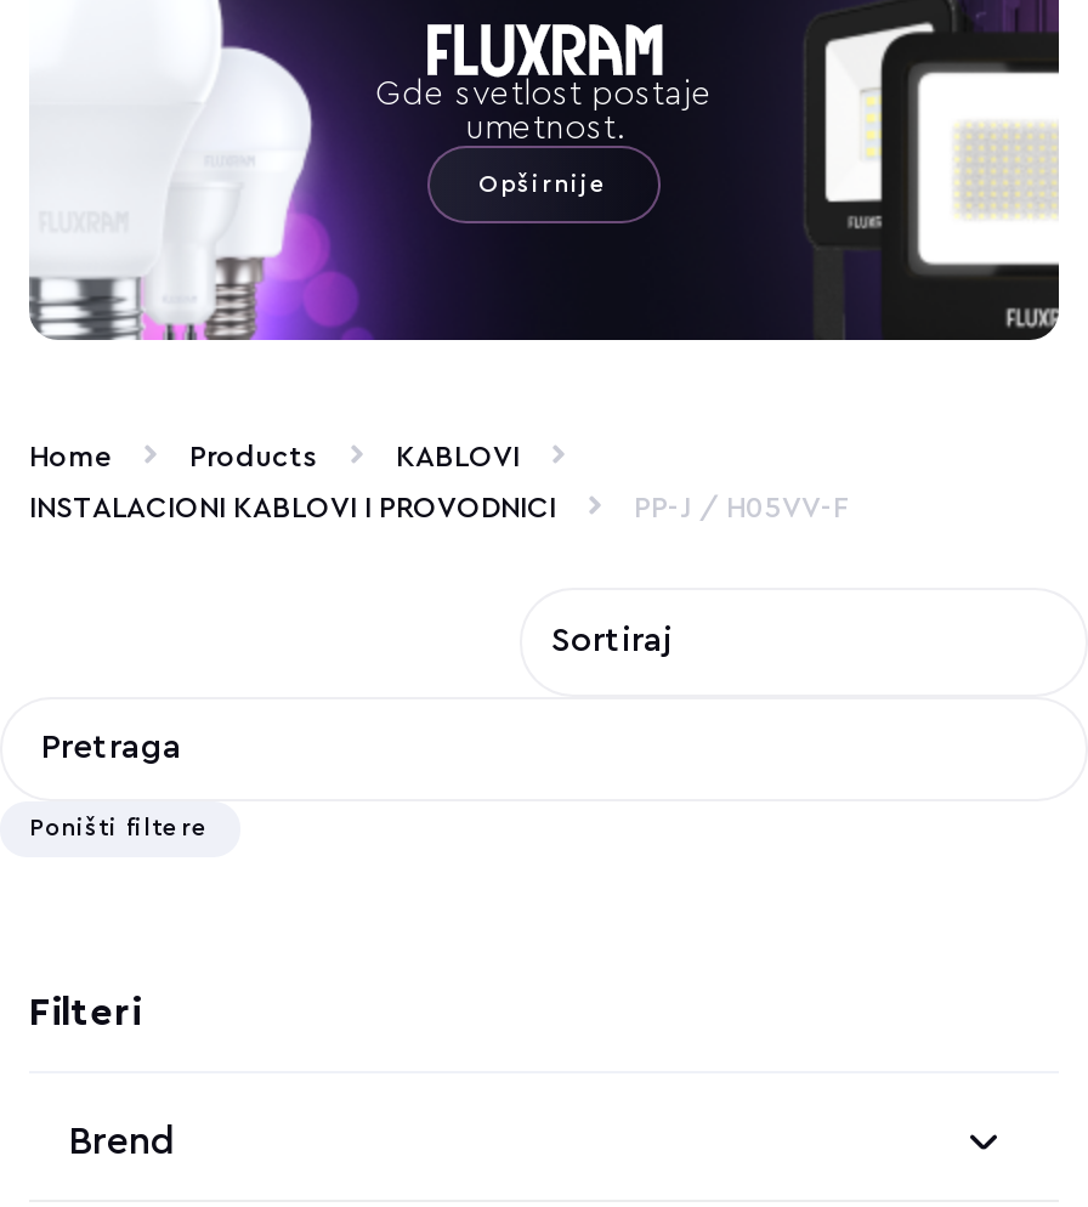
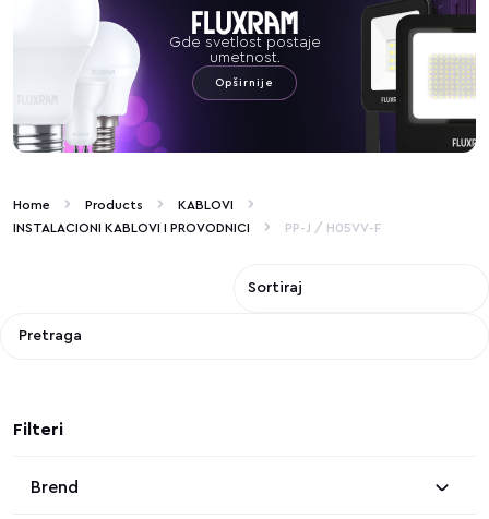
[29,816,210,840] Poništi filtere -> none

